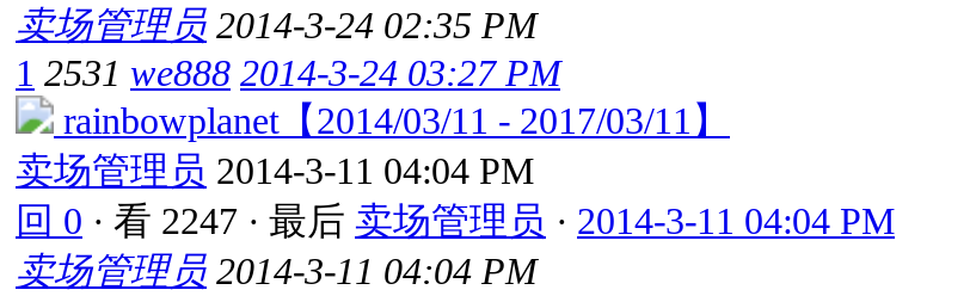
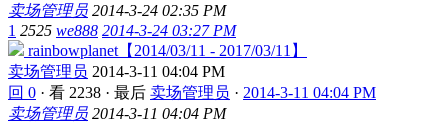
[16,52,560,93] 1 2531 we888 2014-3-24 03:27 PM -> [8,22,236,39] 1 2525 we888 2014-3-24 03:27 PM
[16,200,895,241] 回 0 · 看 2247 · 最后卖场管理员· 2014-3-11 04:04 PM -> [8,84,376,101] 回 0 · 看 2238 · 最后卖场管理员· 2014-3-11 04:04 PM

